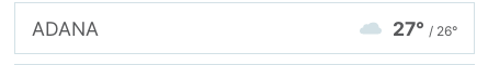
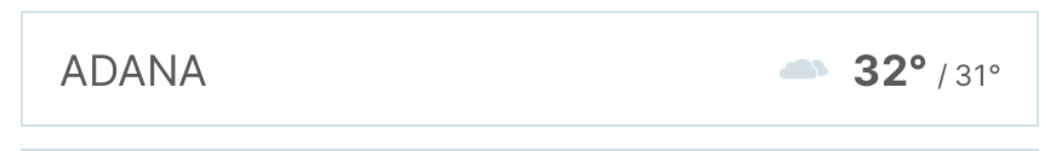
[393,17,457,40] 27° / 26° -> [852,44,1000,95] 32° / 31°

